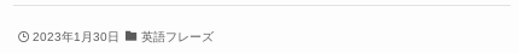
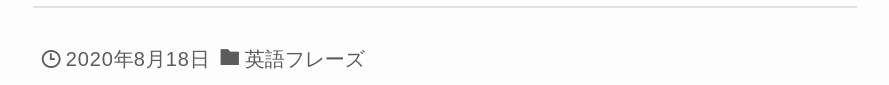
[33,30,214,43] 2023年1月30日 英語フレーズ -> [66,47,365,69] 2020年8月18日 英語フレーズ

